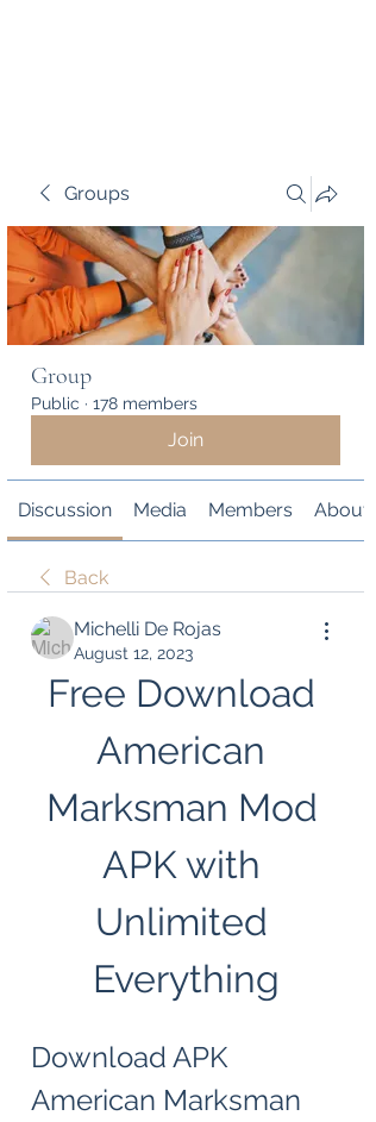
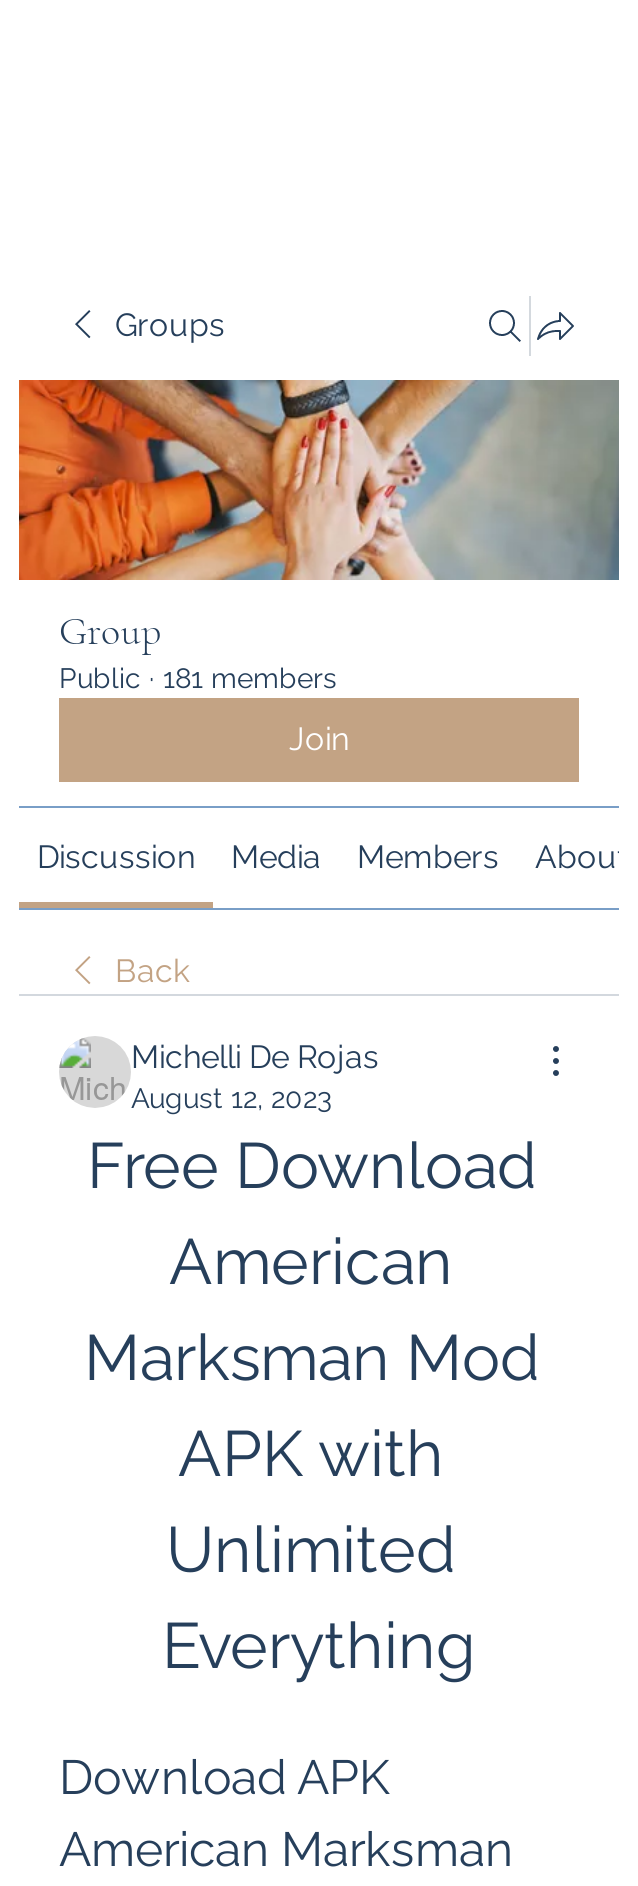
[31,394,198,413] Public · 178 members -> [59,662,337,694] Public · 181 members

